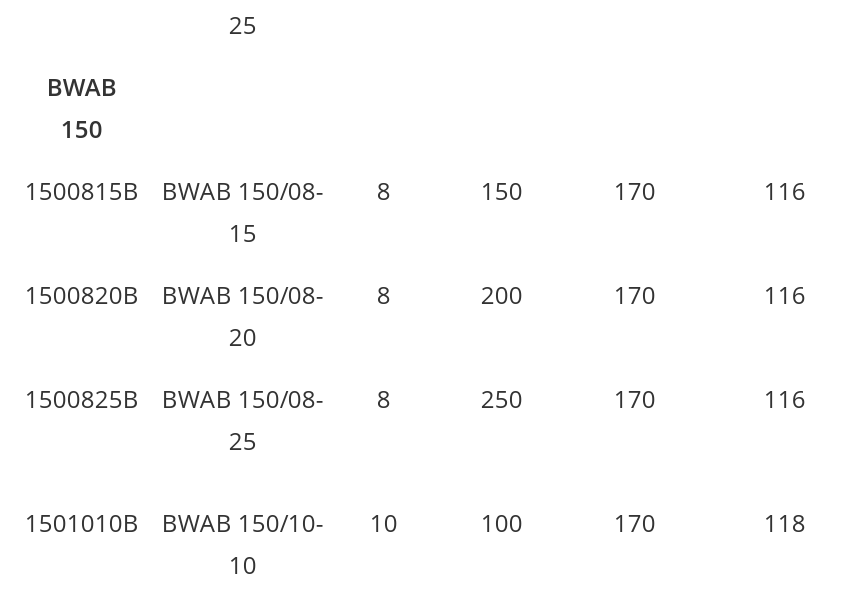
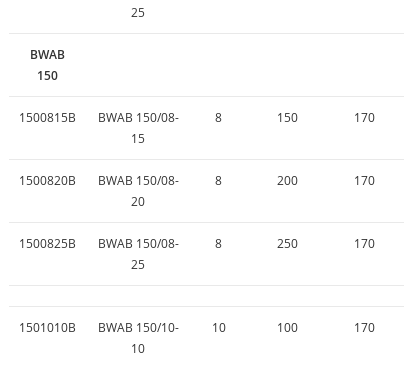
[764,173,806,207] 116 -> none
[764,277,806,311] 116 -> none
[764,381,806,415] 116 -> none
[764,505,806,539] 118 -> none

